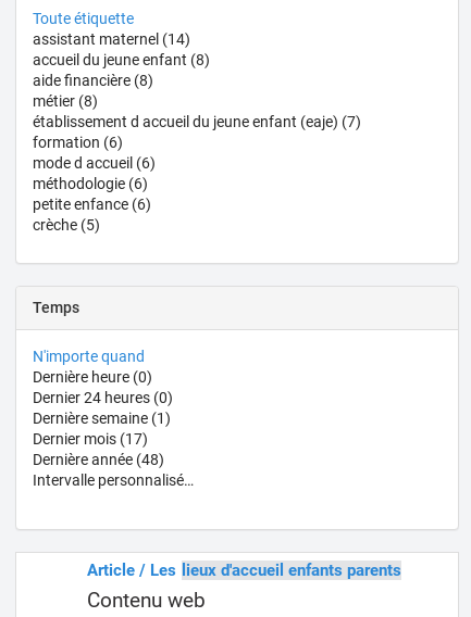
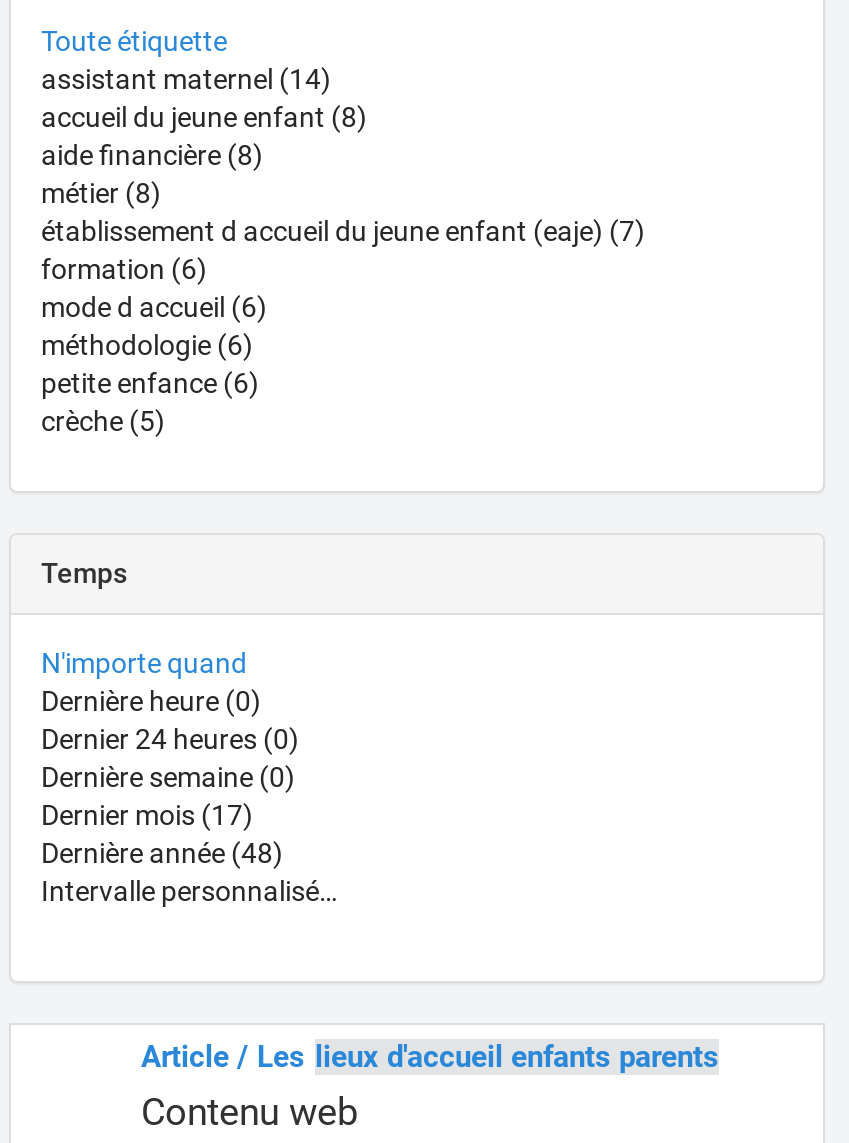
[33,410,171,427] Dernière semaine (1) -> [41,761,295,793] Dernière semaine (0)

